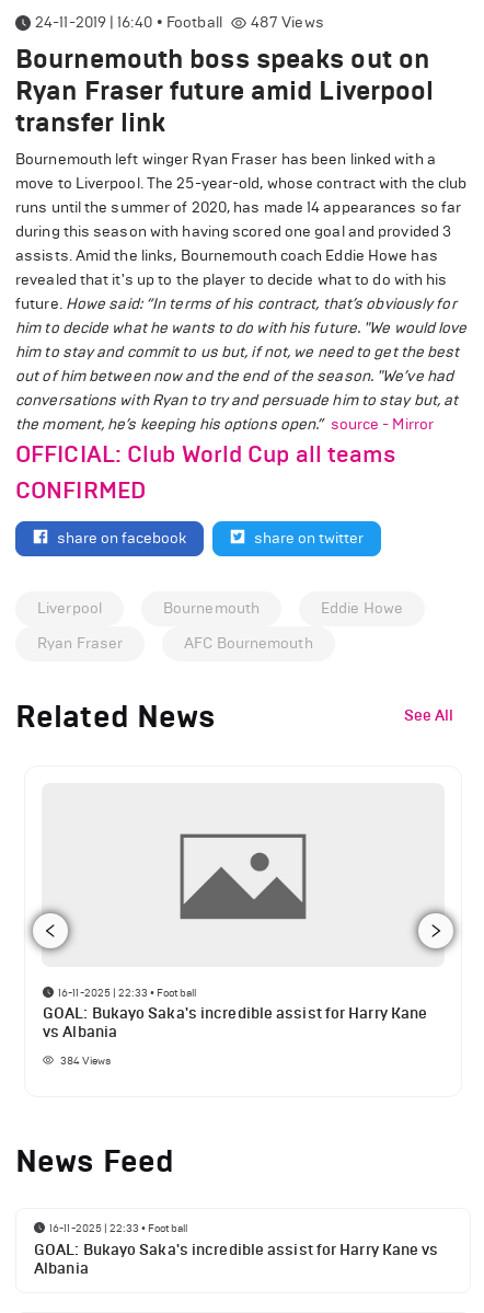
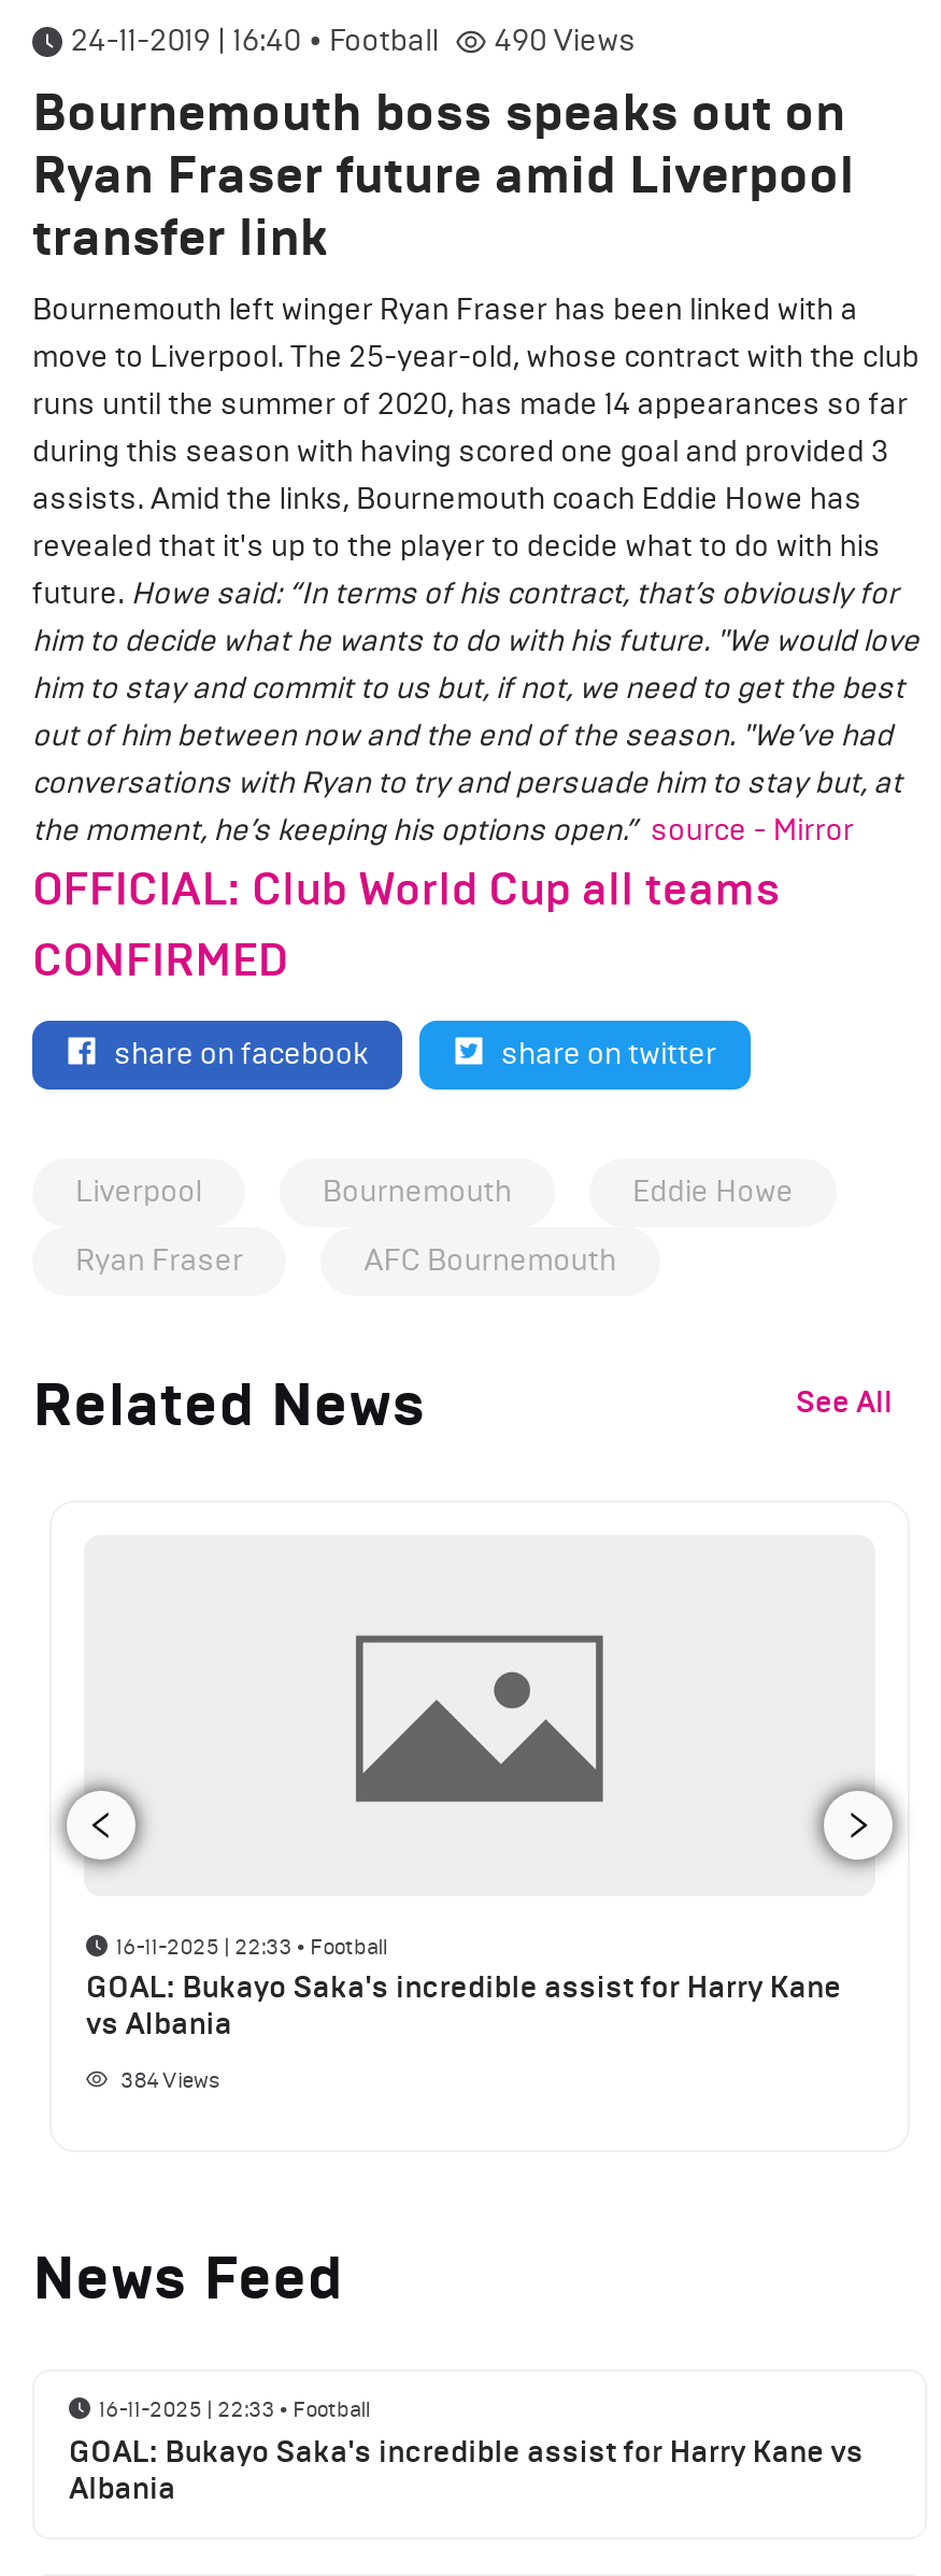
[251,13,324,32] 487 Views -> [494,23,636,59] 490 Views

